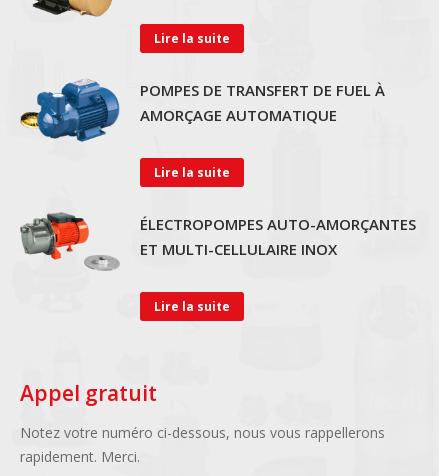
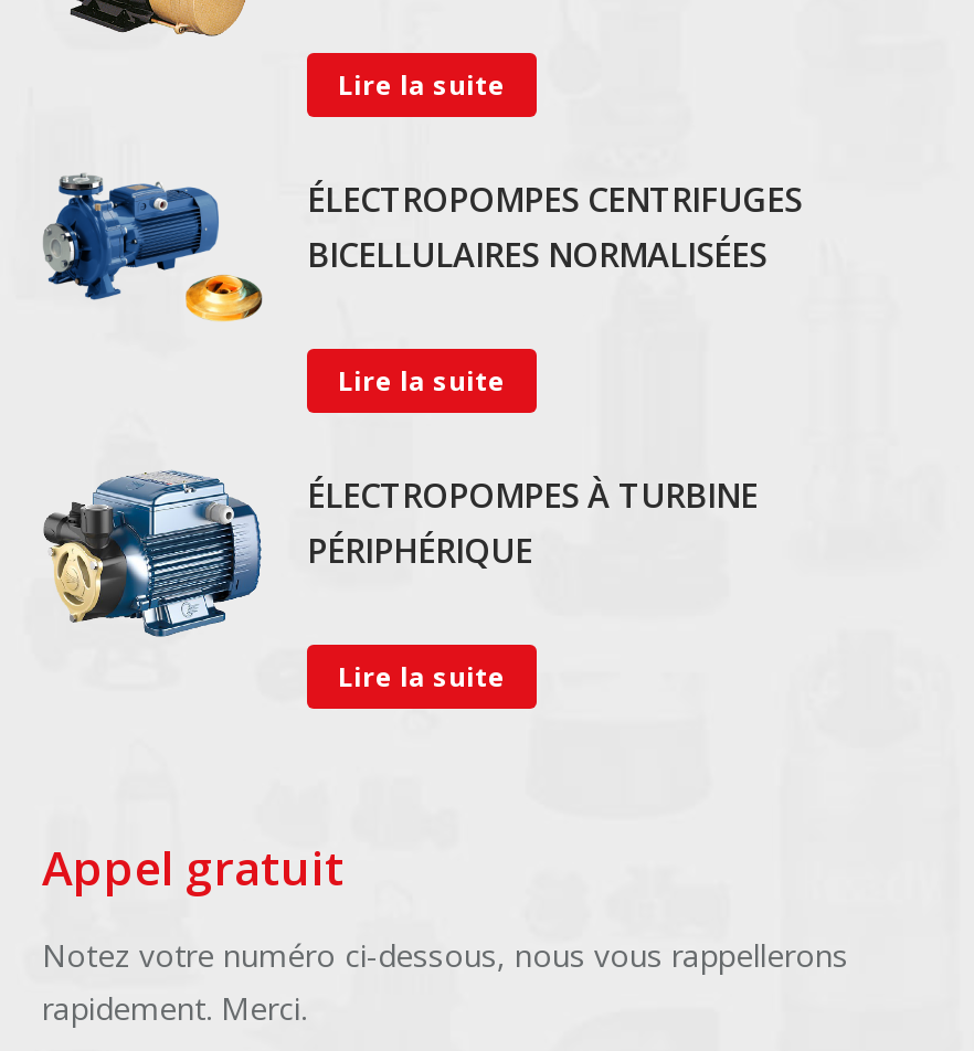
[20,79,385,145] [image] | POMPES DE TRANSFERT DE FUEL À | AMORÇAGE AUTOMATIQUE -> [42,172,802,325] [image] | ÉLECTROPOMPES CENTRIFUGES | BICELLULAIRES NORMALISÉES
[19,212,416,288] [image] | ÉLECTROPOMPES AUTO-AMORÇANTES | ET MULTI-CELLULAIRE INOX -> [44,468,758,638] [image] | ÉLECTROPOMPES À TURBINE | PÉRIPHÉRIQUE

